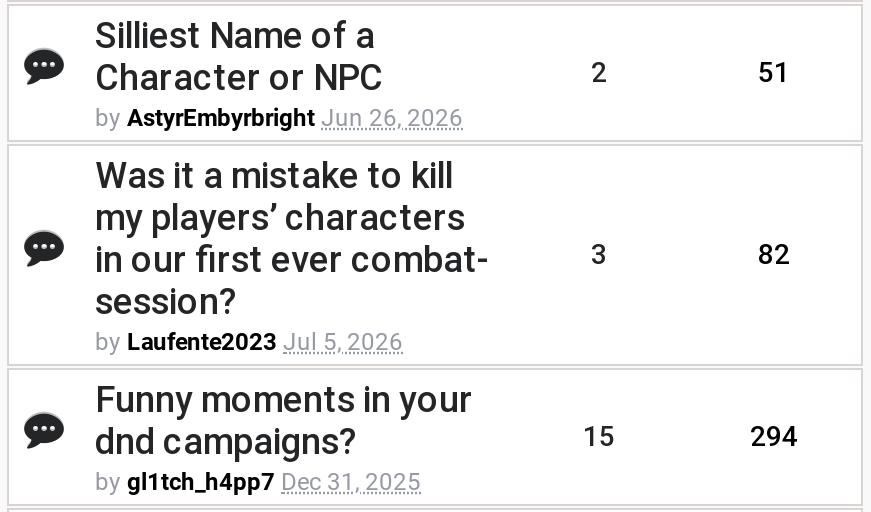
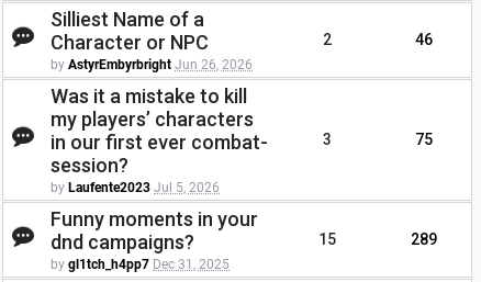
[758,56,790,88] 51 -> [415,31,432,48] 46
[758,238,790,270] 82 -> [415,131,432,148] 75
[750,420,798,452] 294 -> [410,231,437,248] 289

